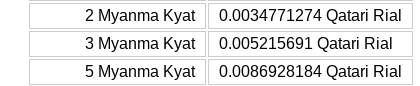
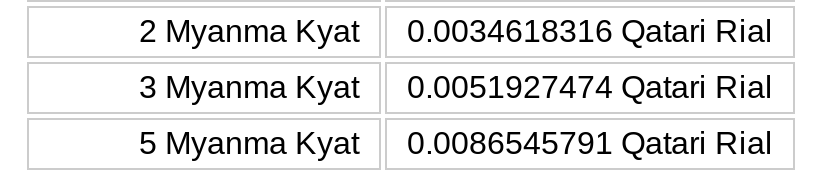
[85,7,402,24] 2 Myanma Kyat 0.0034771274 Qatari Rial -> [139,13,773,47] 2 Myanma Kyat 0.0034618316 Qatari Rial
[85,35,393,52] 3 Myanma Kyat 0.005215691 Qatari Rial -> [139,69,773,103] 3 Myanma Kyat 0.0051927474 Qatari Rial
[85,63,402,80] 5 Myanma Kyat 0.0086928184 Qatari Rial -> [139,125,773,159] 5 Myanma Kyat 0.0086545791 Qatari Rial

